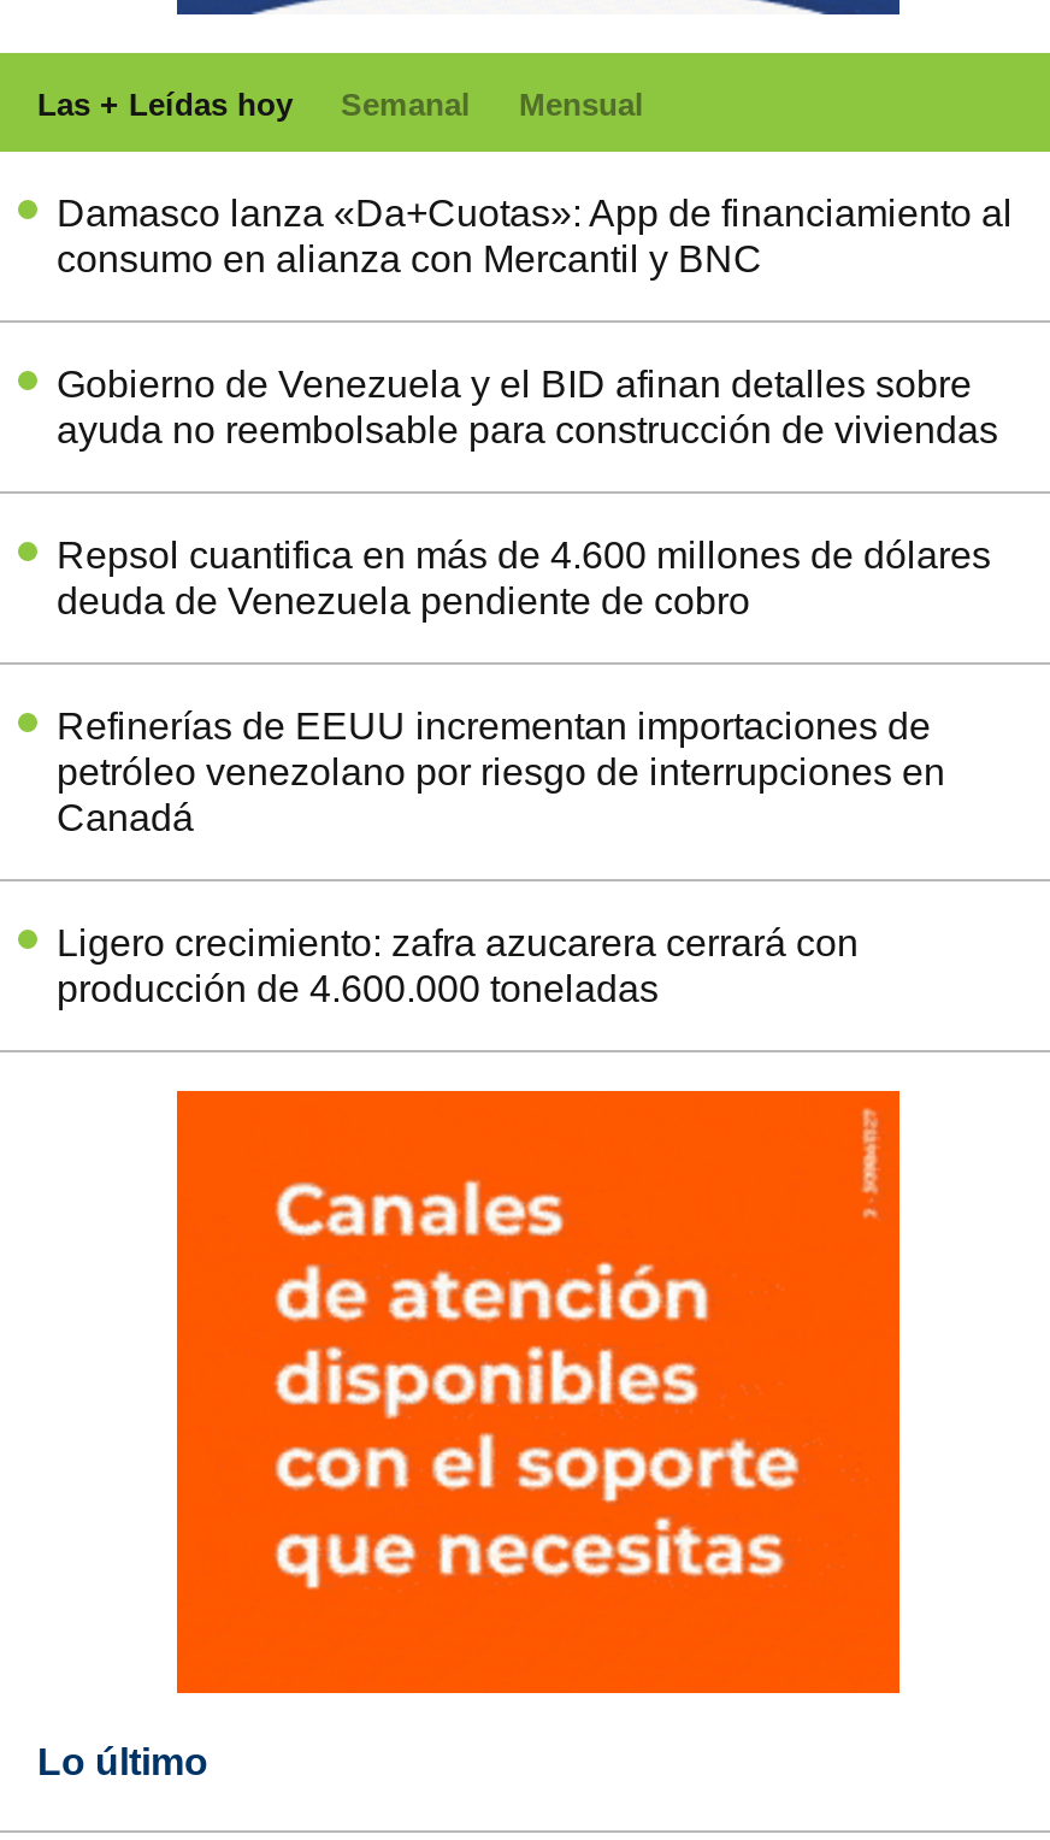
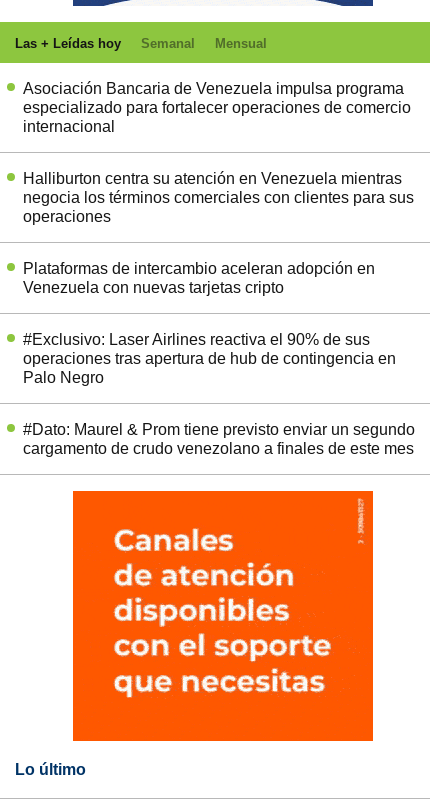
[57,193,1013,280] Damasco lanza «Da+Cuotas»: App de financiamiento al | consumo en alianza con Mercantil y BNC -> [23,80,411,135] Asociación Bancaria de Venezuela impulsa programa | especializado para fortalecer operaciones de comercio | internacional
[57,364,998,451] Gobierno de Venezuela y el BID afinan detalles sobre | ayuda no reembolsable para construcción de viviendas -> [23,170,414,225] Halliburton centra su atención en Venezuela mientras | negocia los términos comerciales con clientes para sus | operaciones
[57,535,991,622] Repsol cuantifica en más de 4.600 millones de dólares | deuda de Venezuela pendiente de cobro -> [23,260,375,296] Plataformas de intercambio aceleran adopción en | Venezuela con nuevas tarjetas cripto
[57,706,945,839] Refinerías de EEUU incrementan importaciones de | petróleo venezolano por riesgo de interrupciones en | Canadá -> [23,331,396,386] #Exclusivo: Laser Airlines reactiva el 90% de sus | operaciones tras apertura de hub de contingencia en | Palo Negro
[57,923,859,1010] Ligero crecimiento: zafra azucarera cerrará con | producción de 4.600.000 toneladas -> [23,421,415,457] #Dato: Maurel & Prom tiene previsto enviar un segundo | cargamento de crudo venezolano a finales de este mes

